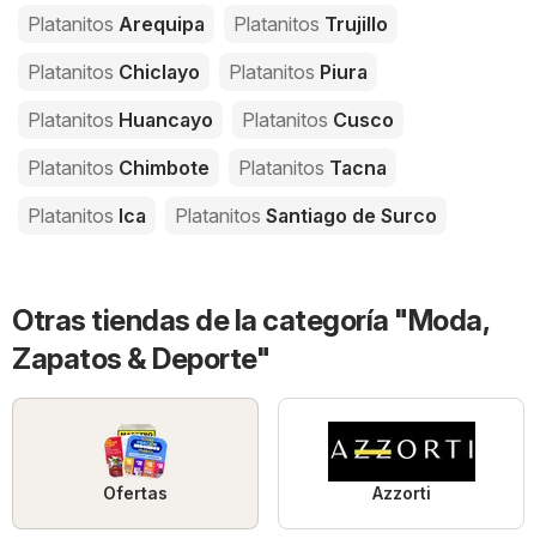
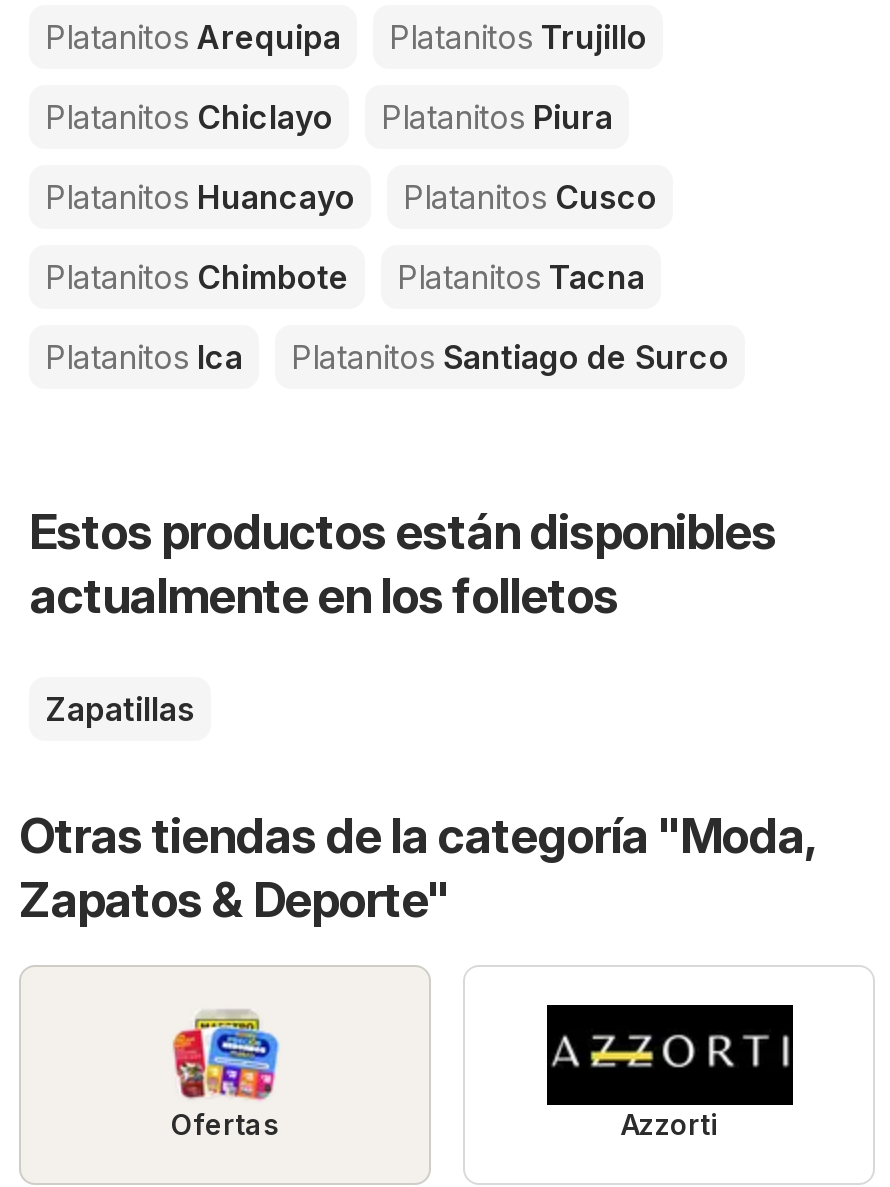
none -> [29,503,776,729] Estos productos están disponibles | actualmente en los folletos | Zapatillas

